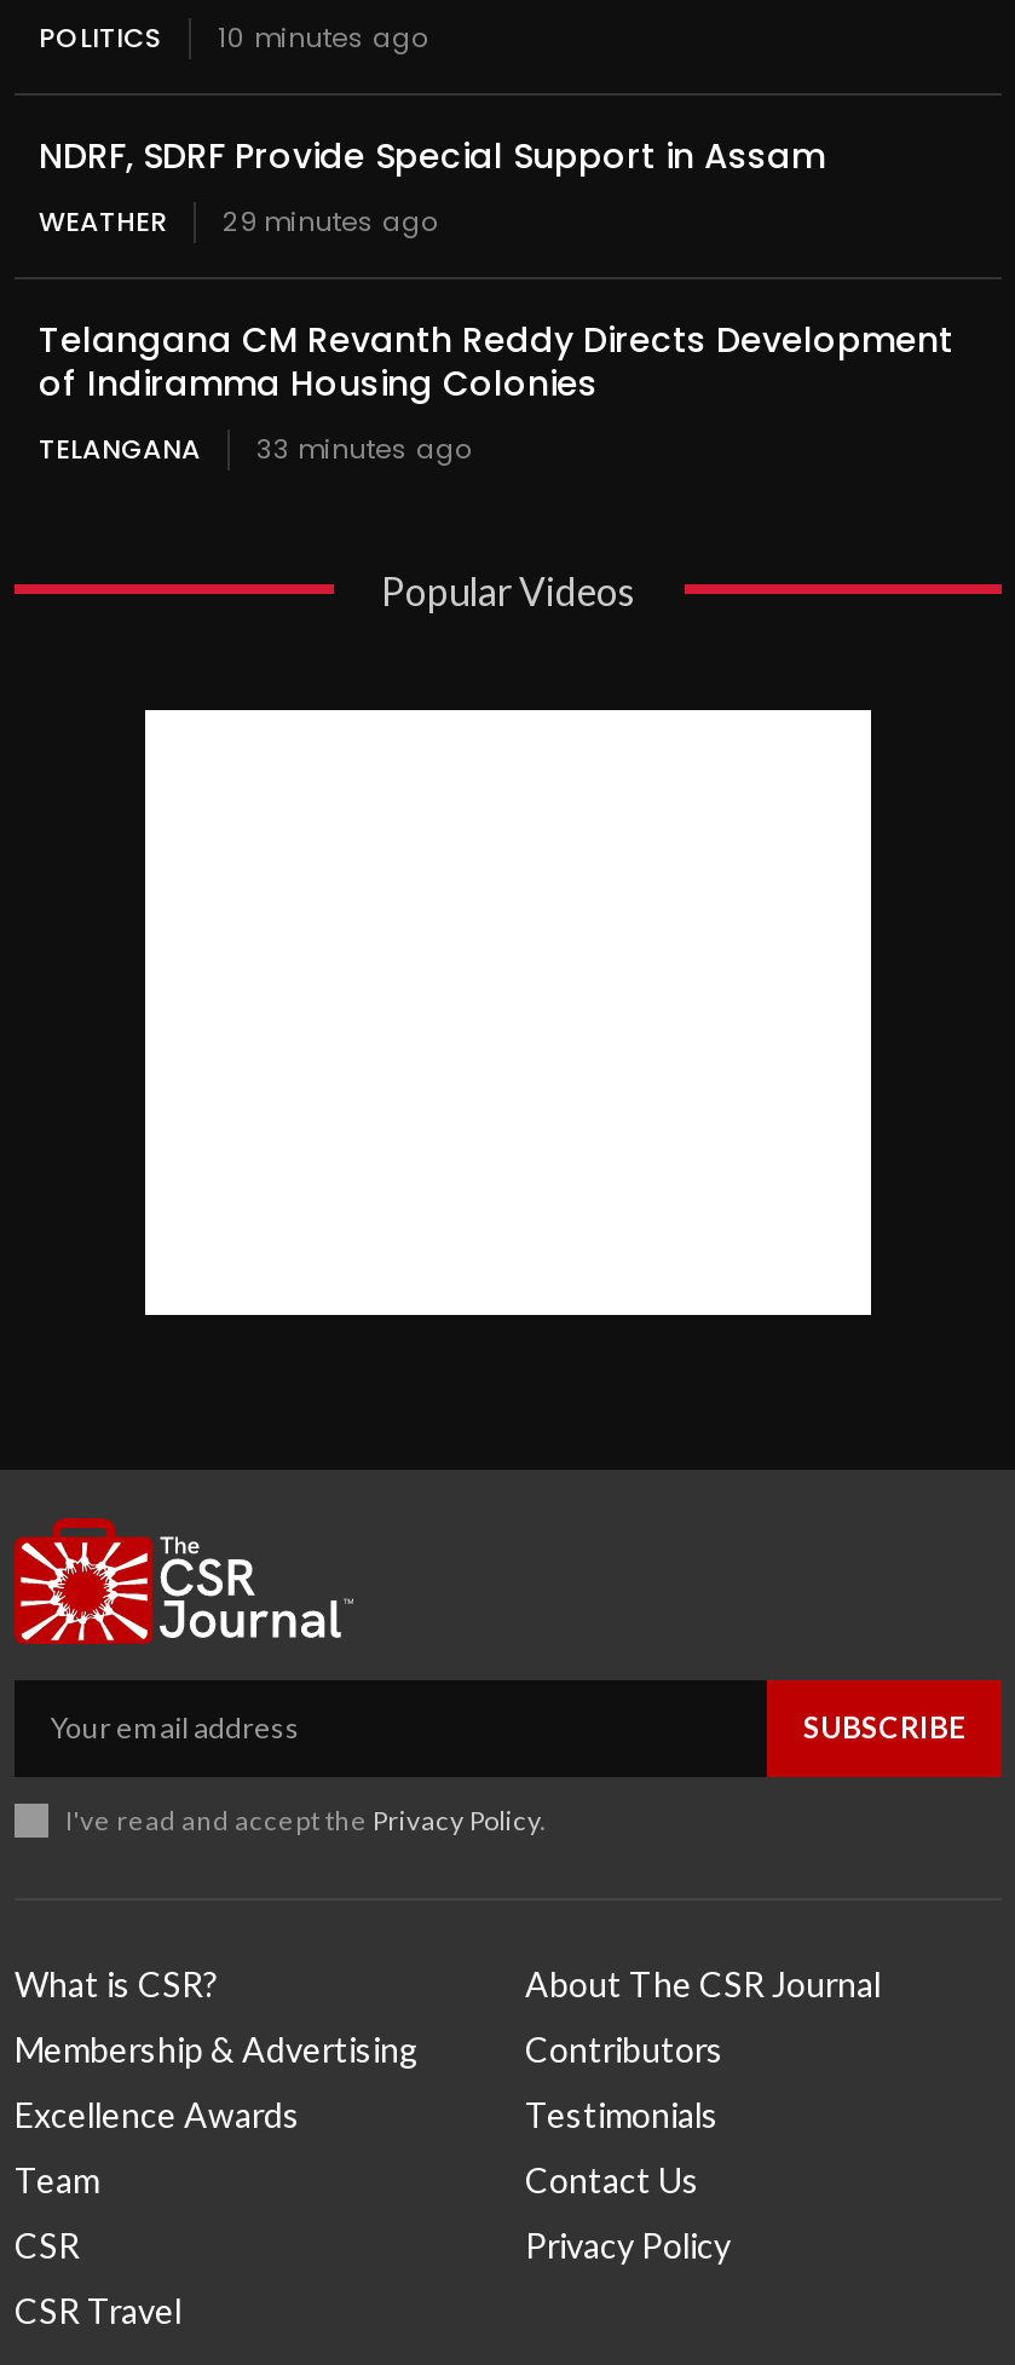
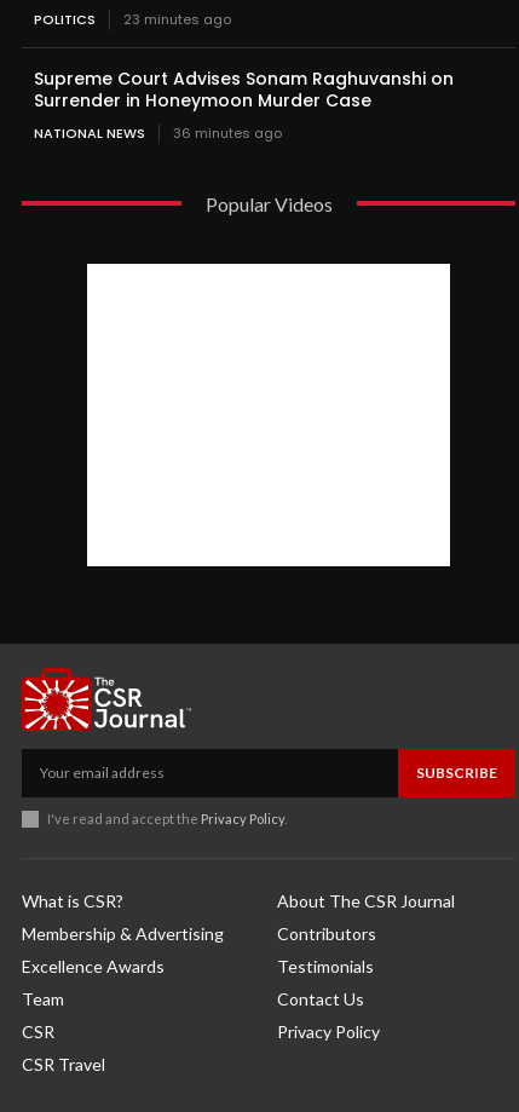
[39,17,953,467] 10 minutes ago | NDRF, SDRF Provide Special Support in Assam | WEATHER | 29 minutes ago | Telangana CM Revanth Reddy Directs Development | of Indiramma Housing Colonies | TELANGANA | 33 minutes ago -> [34,9,454,142] 23 minutes ago | Supreme Court Advises Sonam Raghuvanshi on | Surrender in Honeymoon Murder Case | NATIONAL NEWS | 36 minutes ago

